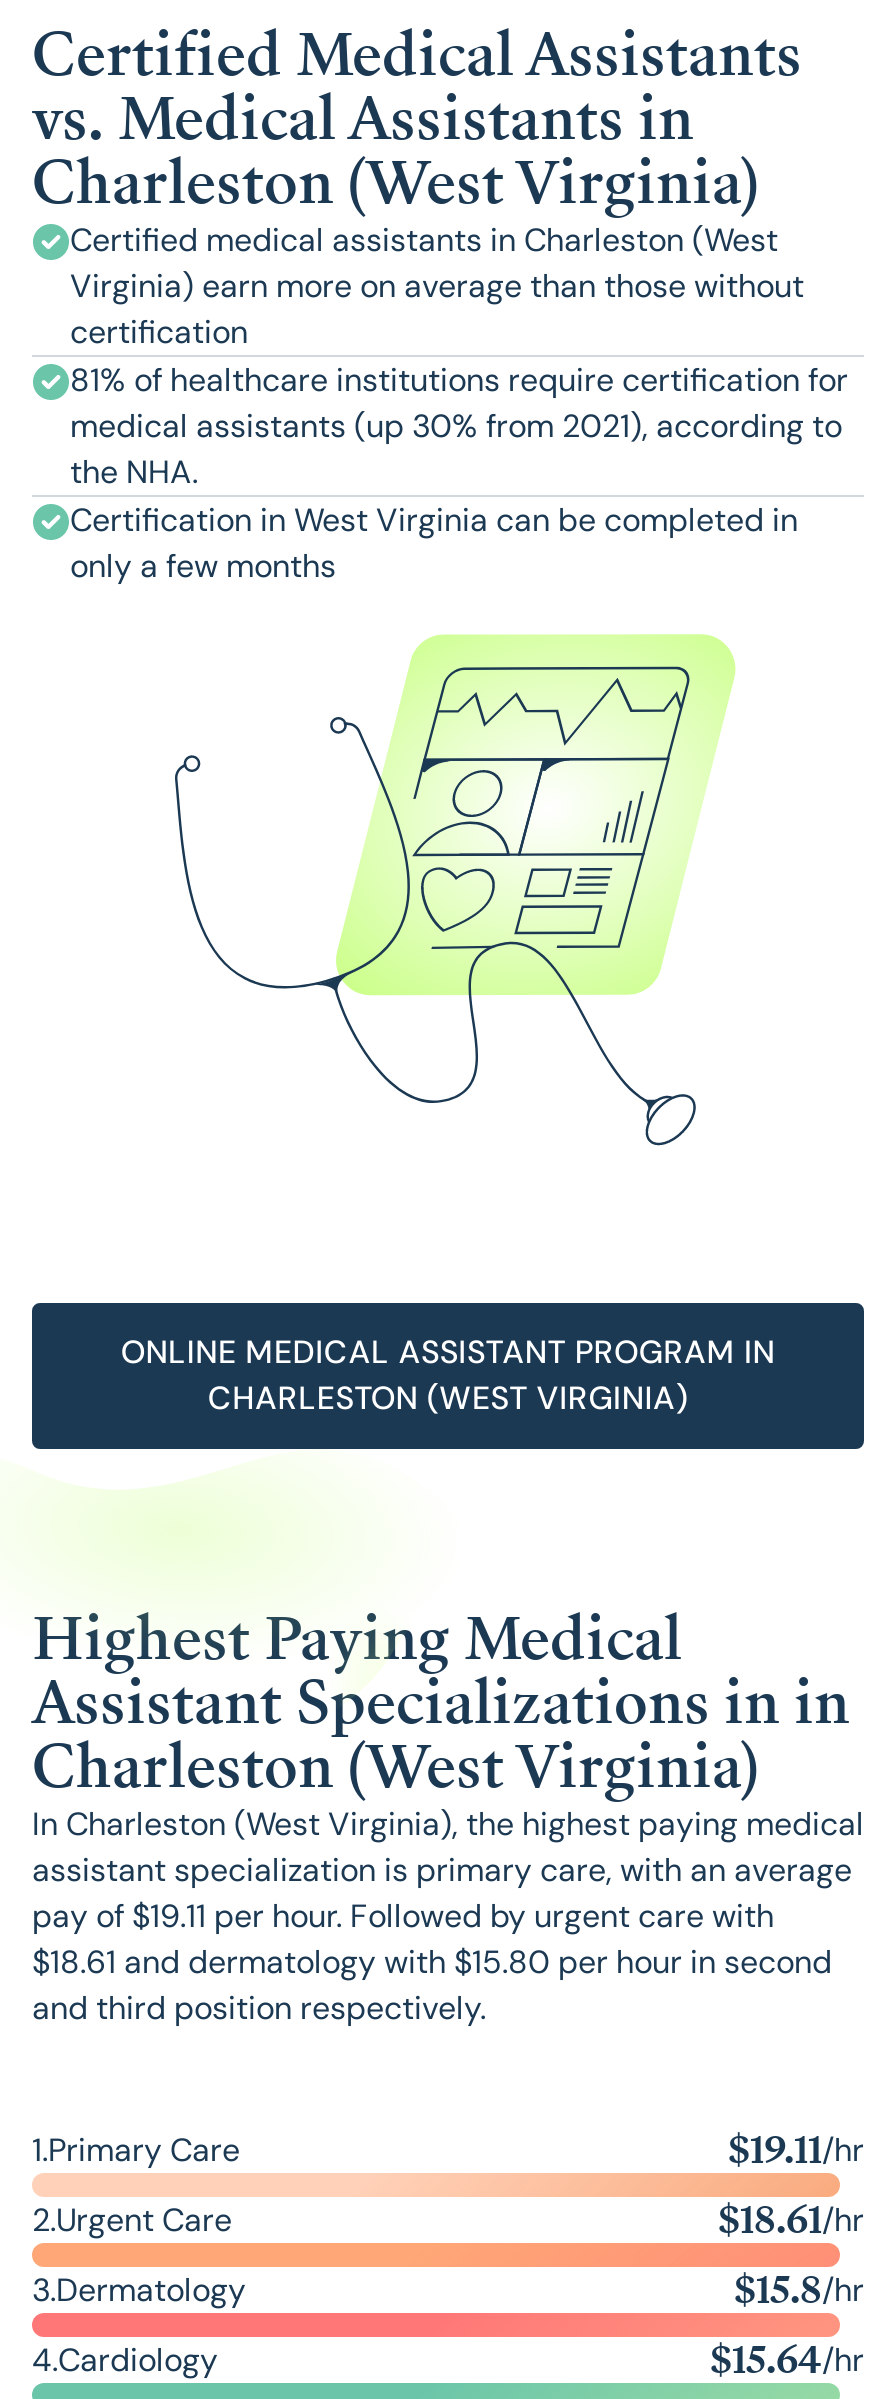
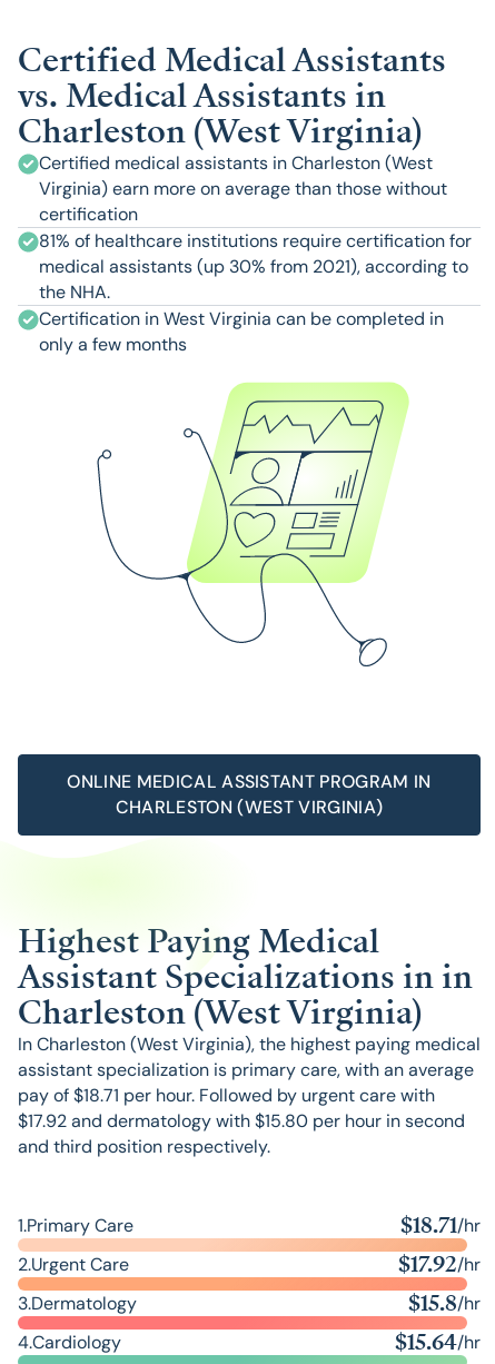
[32,1894,774,1936] pay of $19.11 per hour. Followed by urgent care with -> [18,1083,435,1107] pay of $18.71 per hour. Followed by urgent care with
[32,1940,832,1982] $18.61 and dermatology with $15.80 per hour in second -> [18,1109,465,1132] $17.92 and dermatology with $15.80 per hour in second
[728,2122,864,2176] $19.11/hr -> [400,1210,481,1240] $18.71/hr
[718,2192,864,2246] $18.61/hr -> [398,1249,481,1279] $17.92/hr

